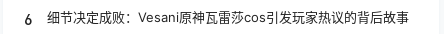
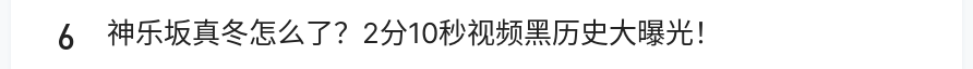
[47,9,409,25] 细节决定成败：Vesani原神瓦雷莎cos引发玩家热议的背后故事 -> [107,16,722,50] 神乐坂真冬怎么了？2分10秒视频黑历史大曝光！

